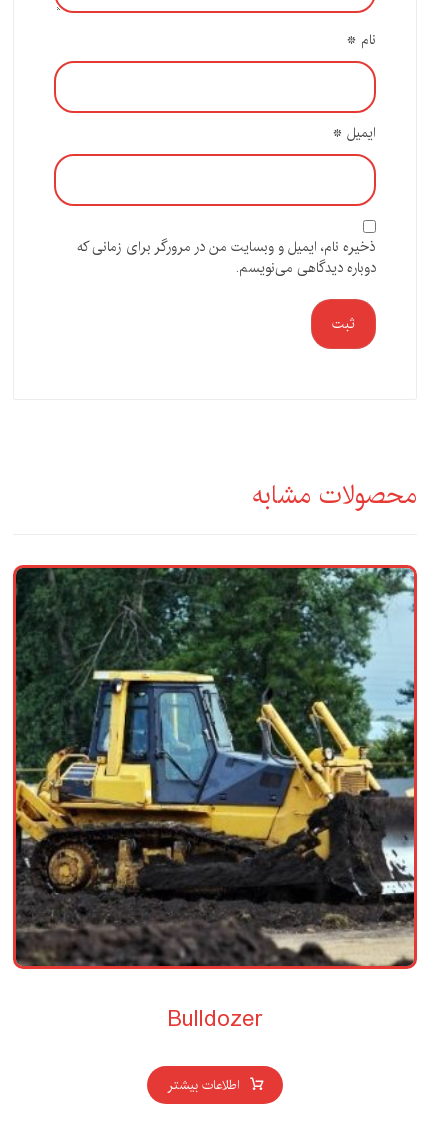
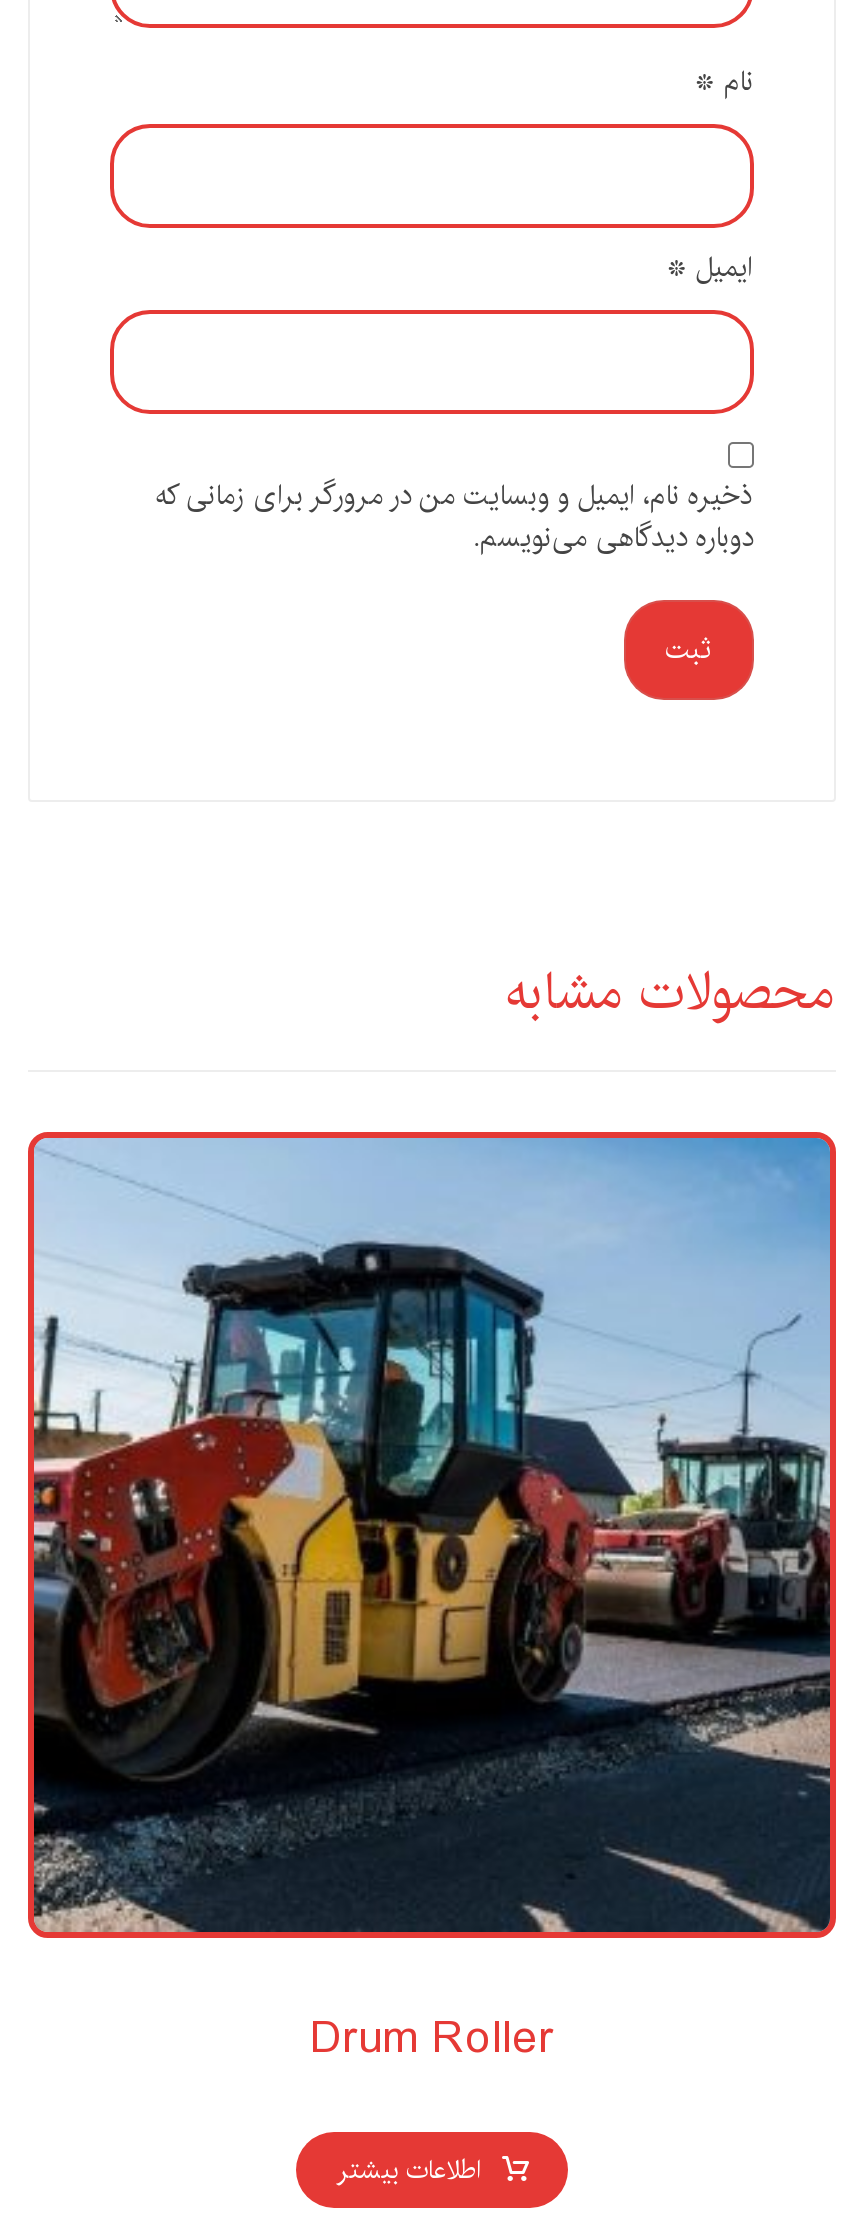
[15,567,415,1038] [image] | Bulldozer -> [32,1136,832,2075] [image] | Drum Roller

